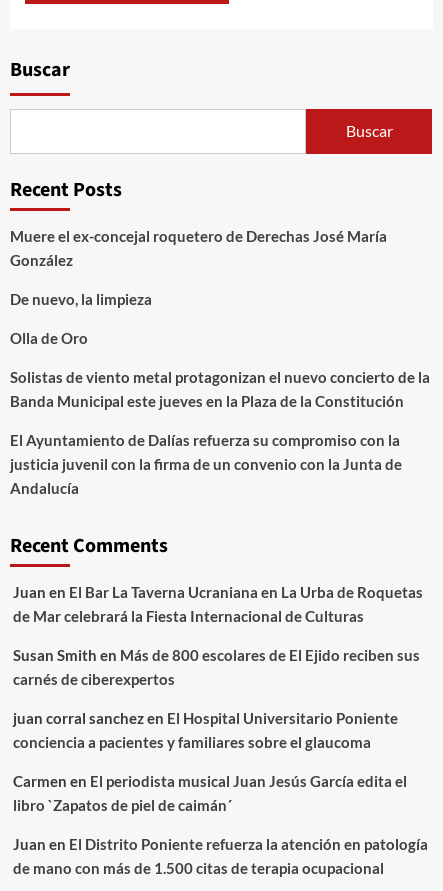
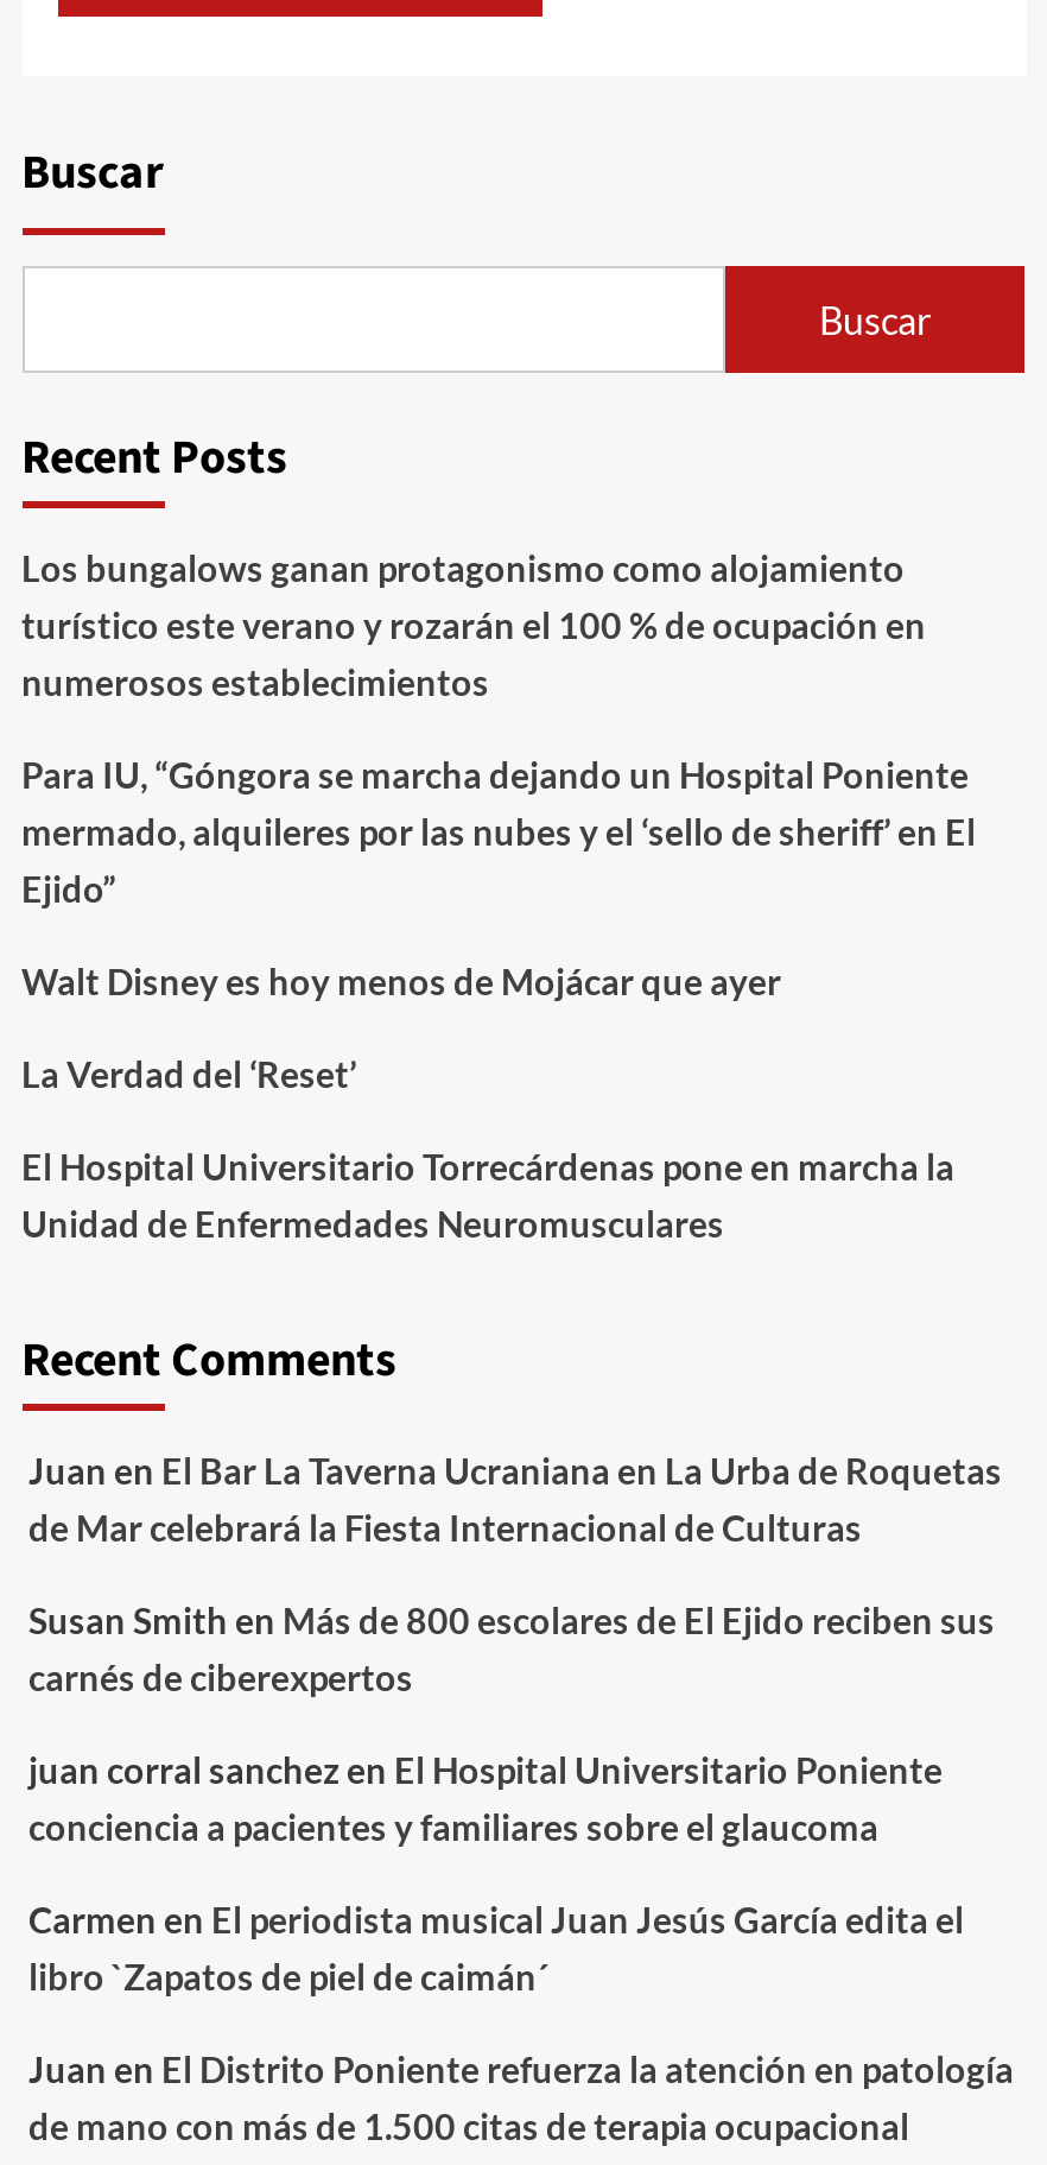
[9,227,386,269] Muere el ex-concejal roquetero de Derechas José María | González -> [21,547,926,704] Los bungalows ganan protagonismo como alojamiento | turístico este verano y rozarán el 100 % de ocupación en | numerosos establecimientos
[9,290,151,308] De nuevo, la limpieza -> [21,753,976,910] Para IU, “Góngora se marcha dejando un Hospital Poniente | mermado, alquileres por las nubes y el ‘sello de sheriff’ en El | Ejido”
[9,329,87,347] Olla de Oro -> [21,960,781,1003] Walt Disney es hoy menos de Mojácar que ayer
[9,368,429,410] Solistas de viento metal protagonizan el nuevo concierto de la | Banda Municipal este jueves en la Plaza de la Constitución -> [21,1053,356,1095] La Verdad del ‘Reset’
[9,431,401,497] El Ayuntamiento de Dalías refuerza su compromiso con la | justicia juvenil con la firma de un convenio con la Junta de | Andalucía -> [21,1145,954,1245] El Hospital Universitario Torrecárdenas pone en marcha la | Unidad de Enfermedades Neuromusculares

